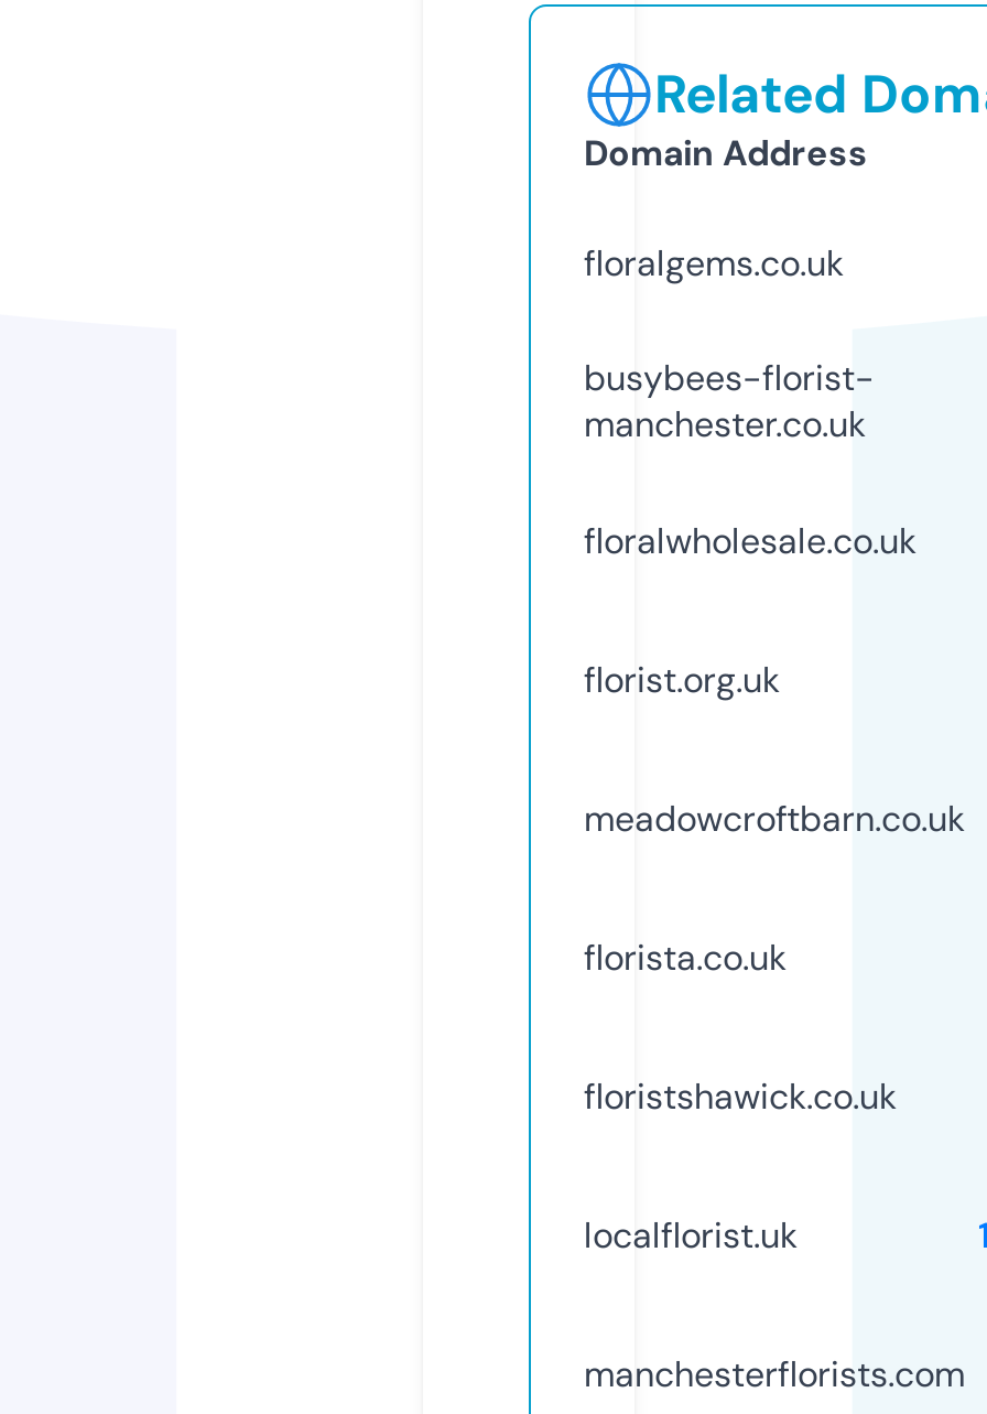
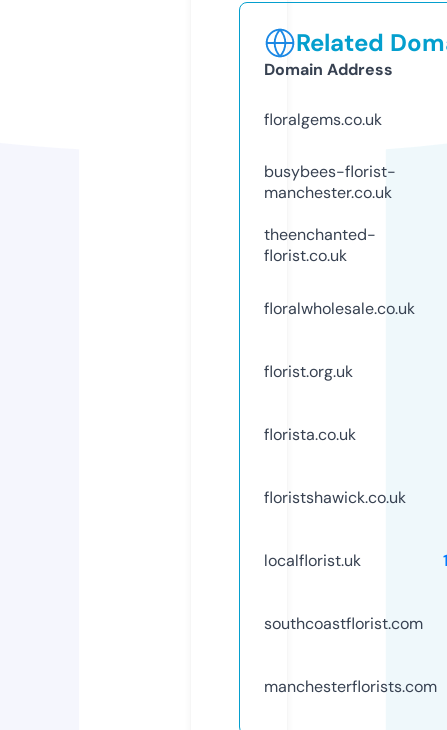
none -> [264,224,376,266] theenchanted- | florist.co.uk
[584,795,965,842] meadowcroftbarn.co.uk -> none
none -> [264,613,423,634] southcoastflorist.com

